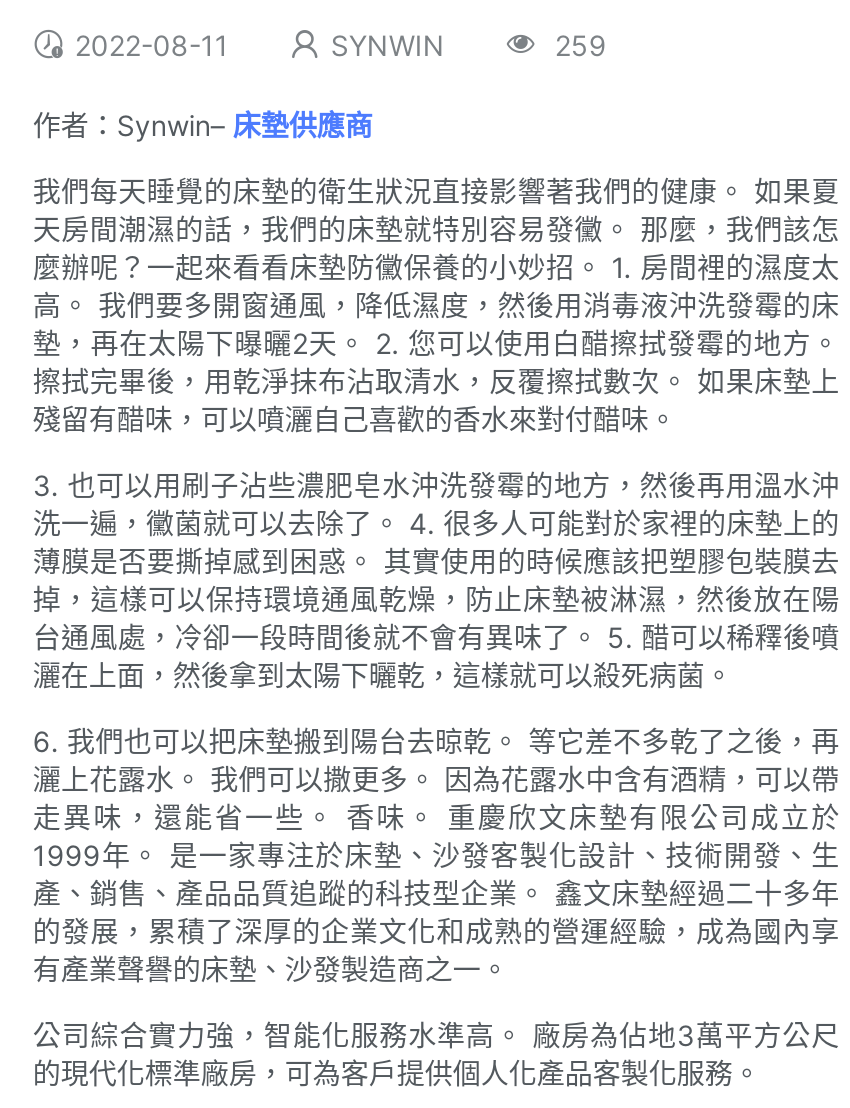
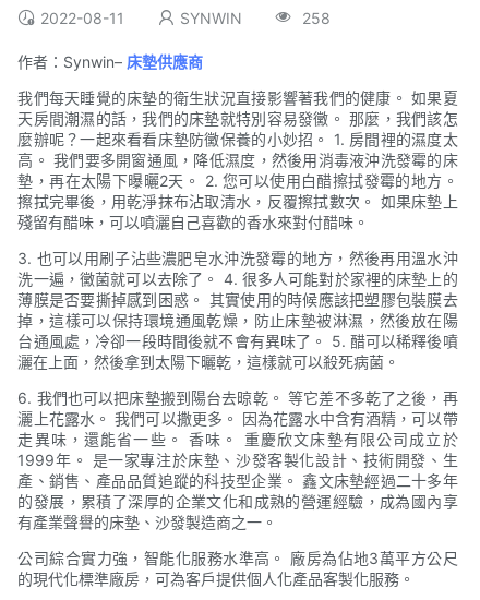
[555,29,607,63] 259 -> [303,9,331,28] 258

